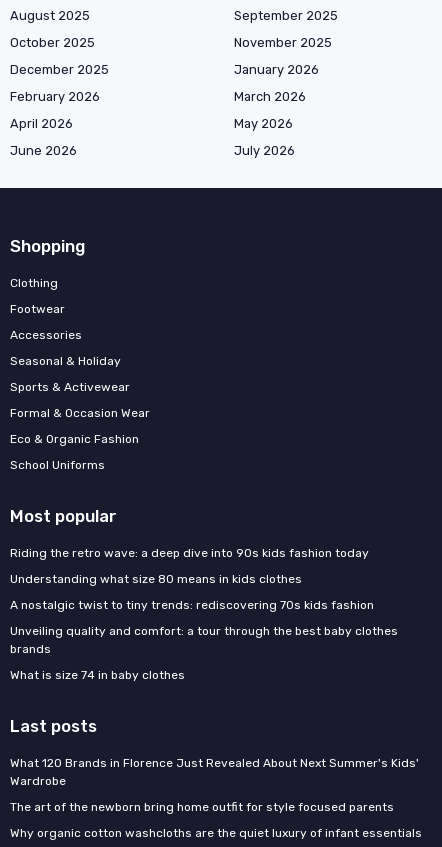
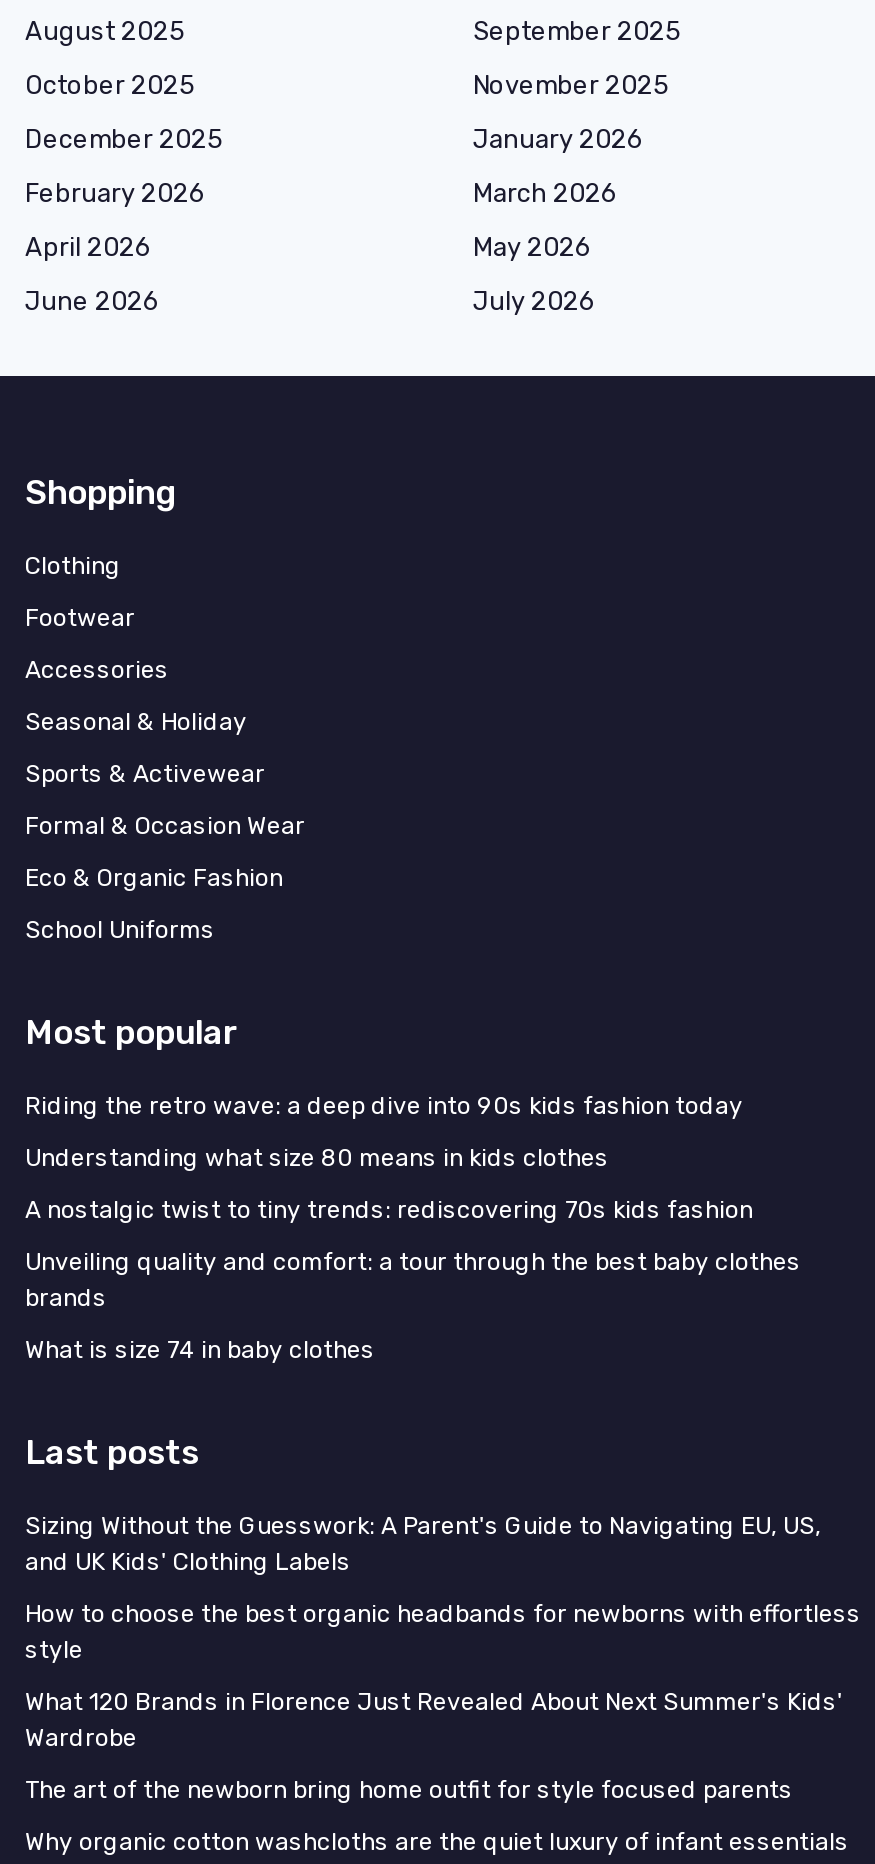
none -> [25,1512,861,1664] Sizing Without the Guesswork: A Parent's Guide to Navigating EU, US, | and UK Kids' Clothing Labels | How to choose the best organic headbands for newborns with effortless | style

